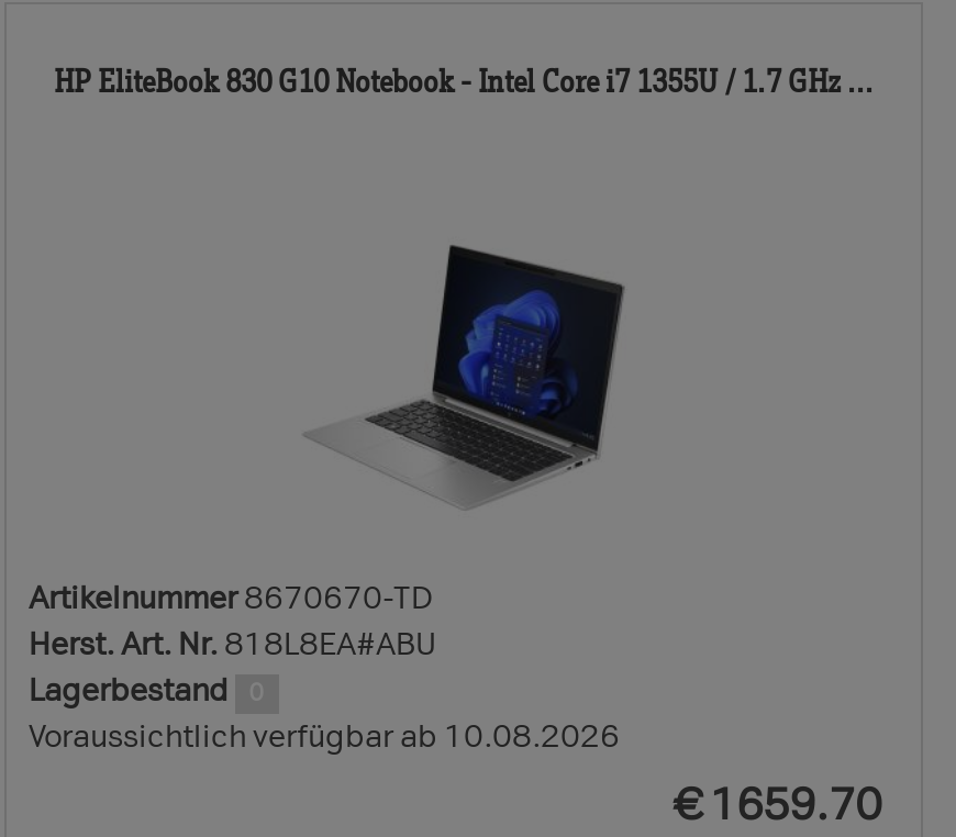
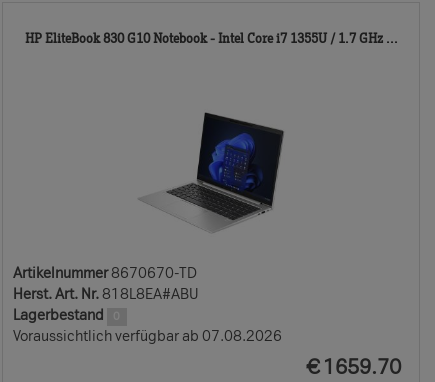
[29,718,620,756] Voraussichtlich verfügbar ab 10.08.2026 -> [13,328,282,345] Voraussichtlich verfügbar ab 07.08.2026

